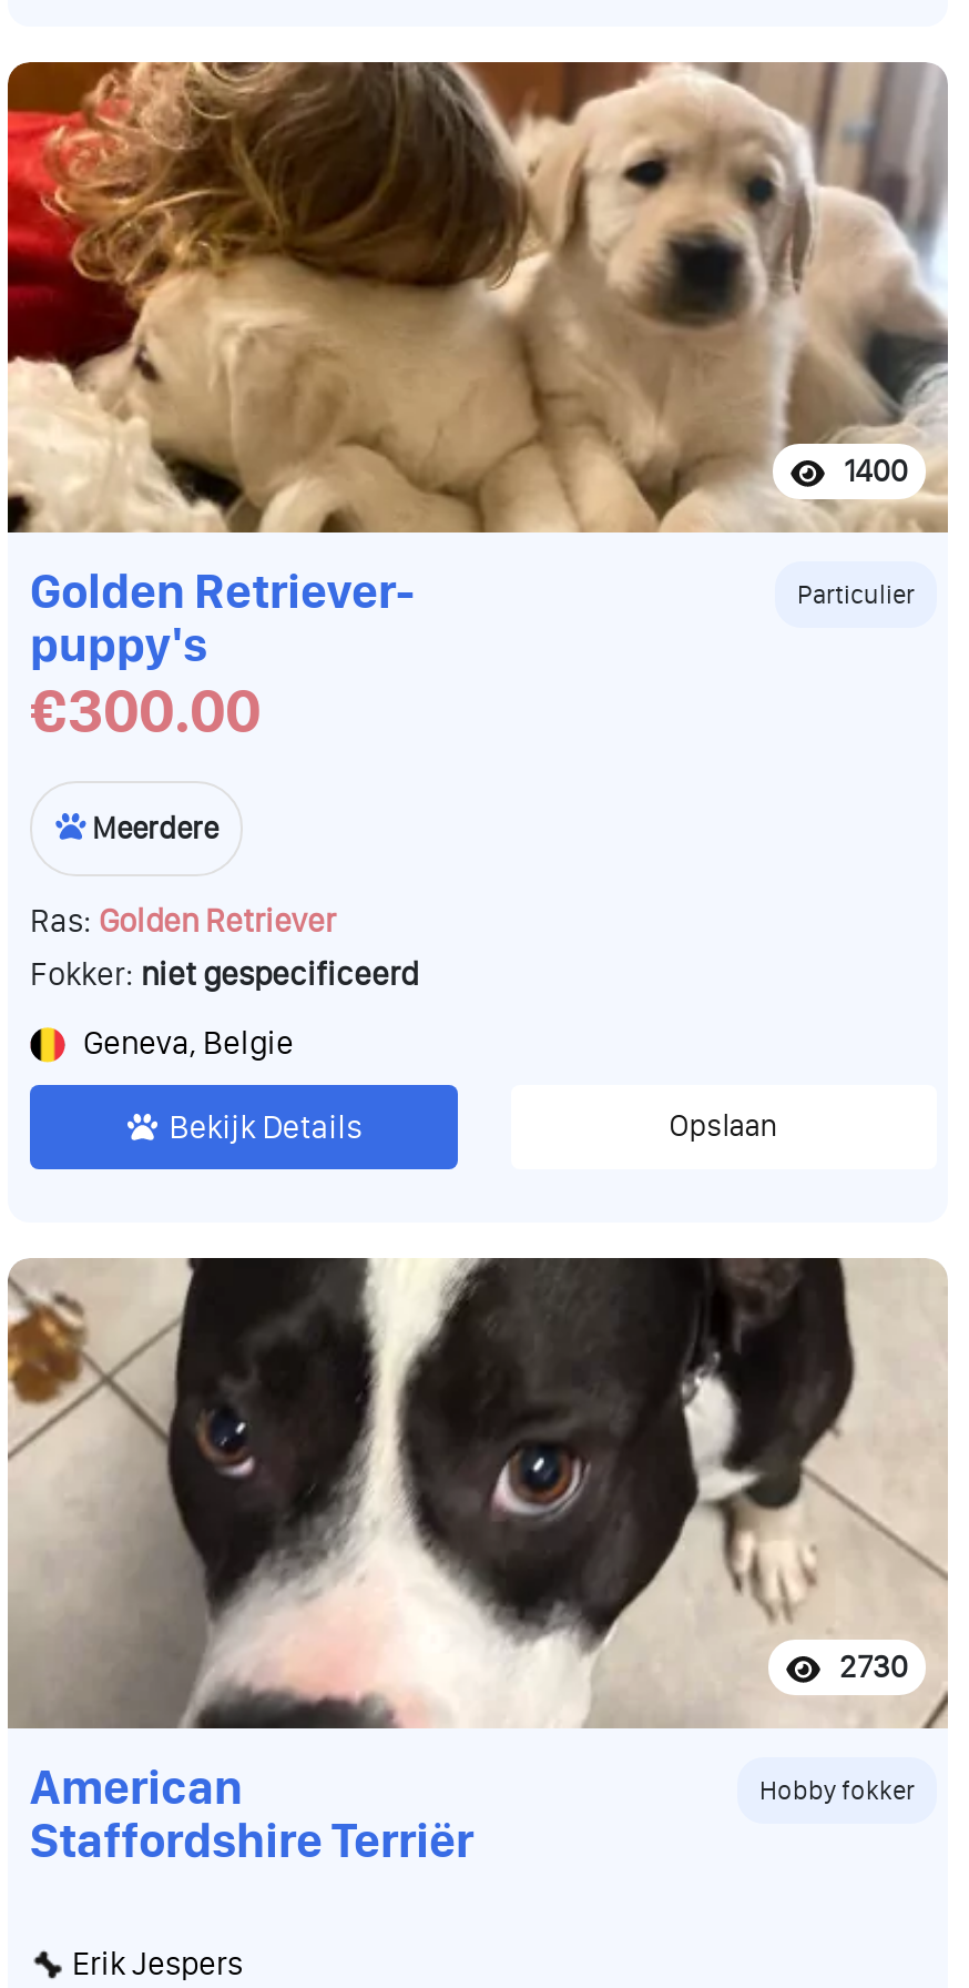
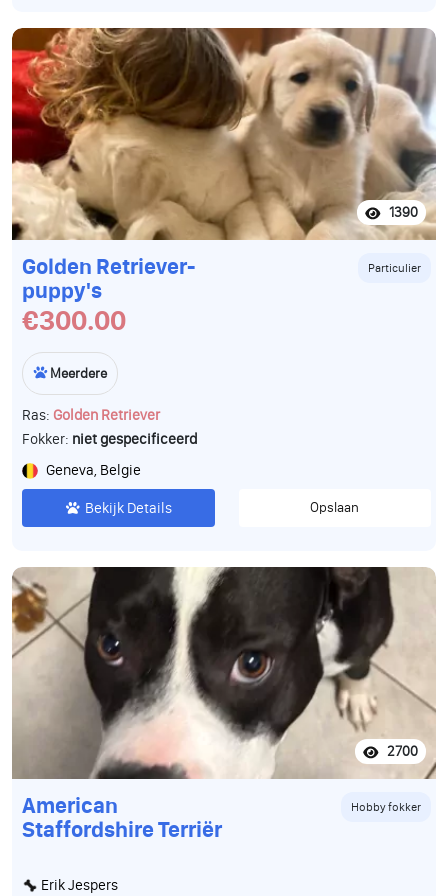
[837,453,908,491] 1400 -> [386,204,418,221] 1390
[833,1649,908,1686] 2730 -> [384,743,418,760] 2700

